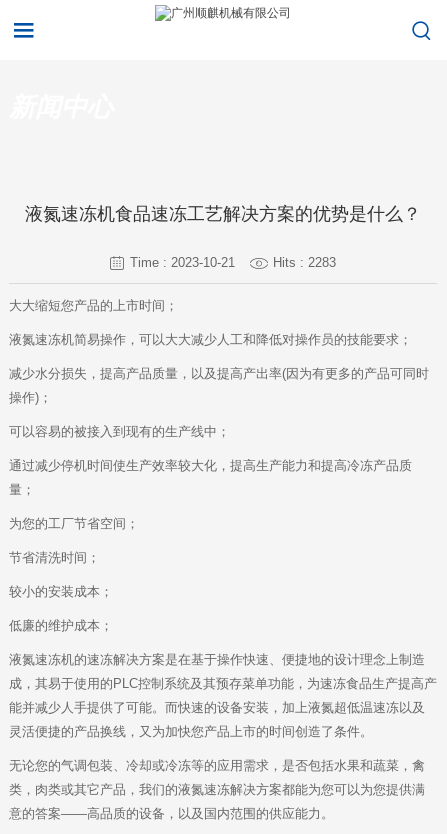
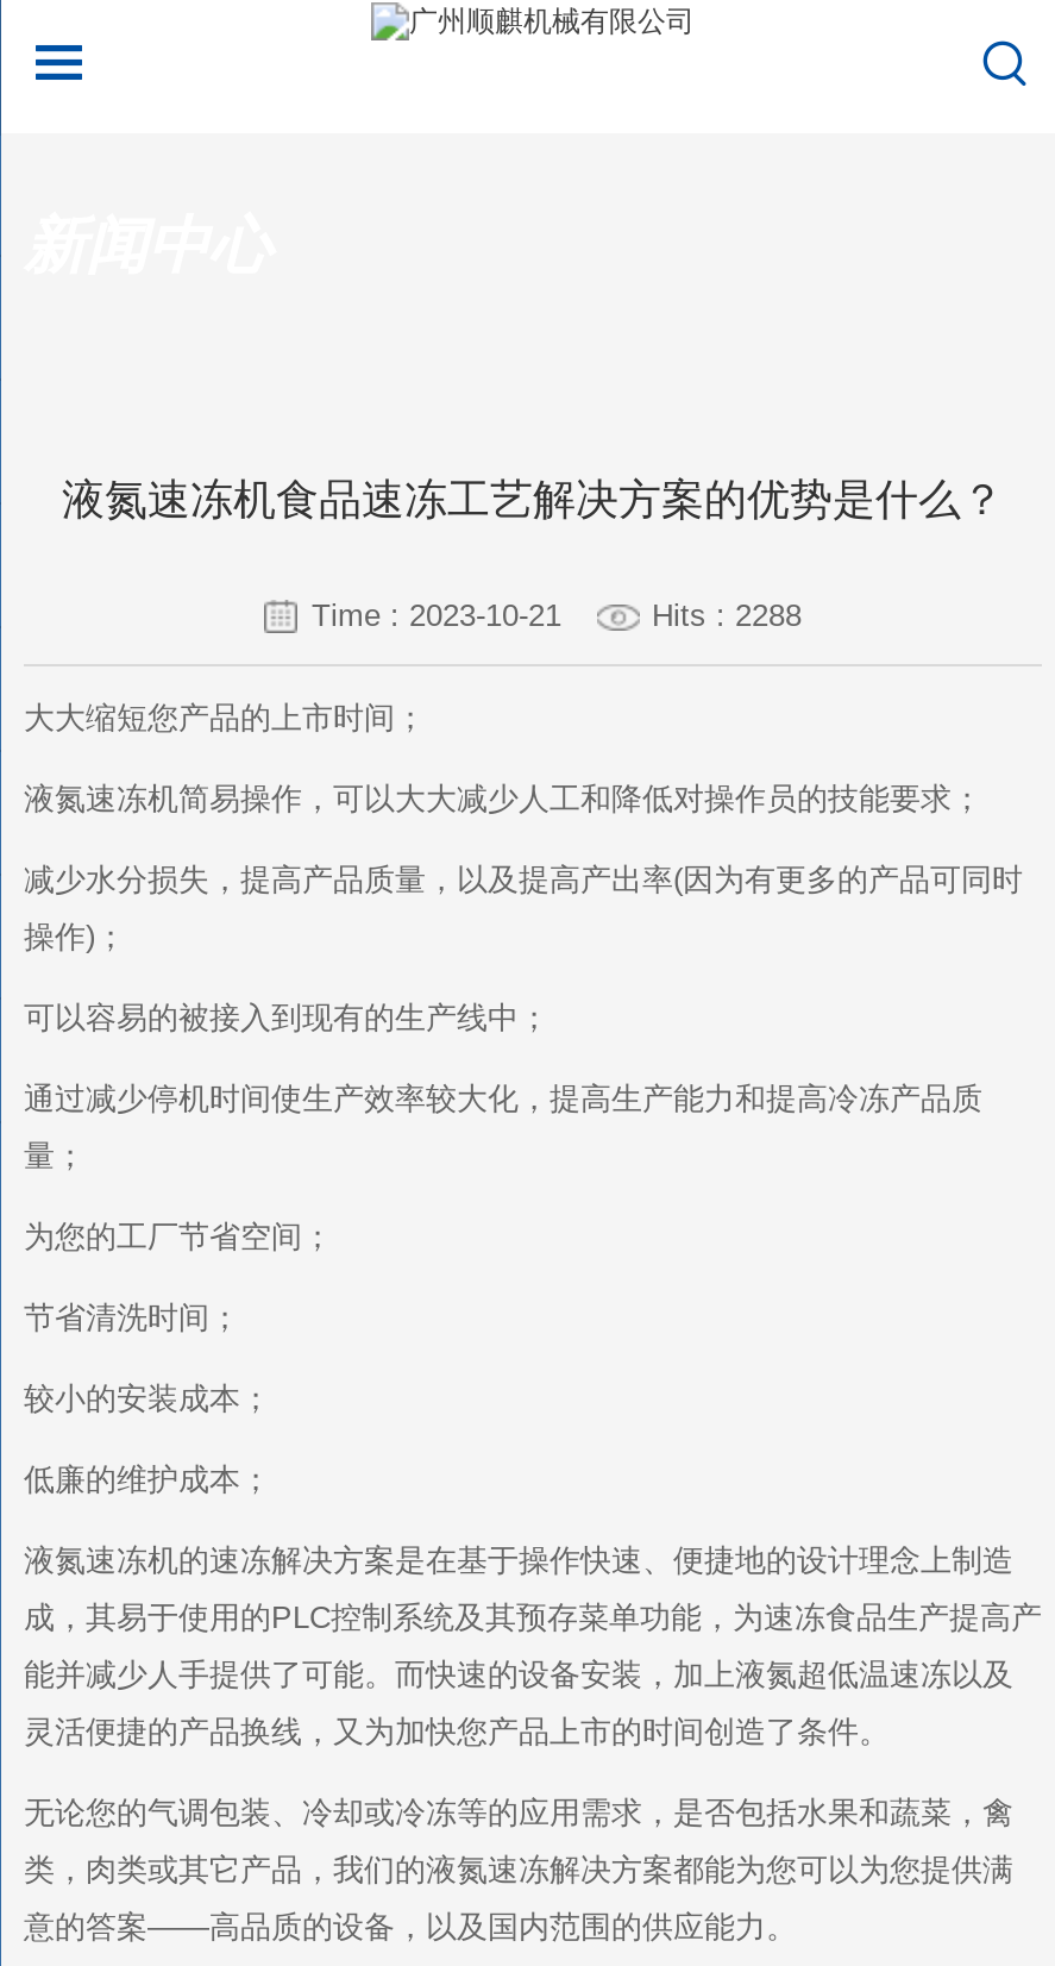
[273,255,336,270] Hits : 2283 -> [652,597,802,633] Hits : 2288

